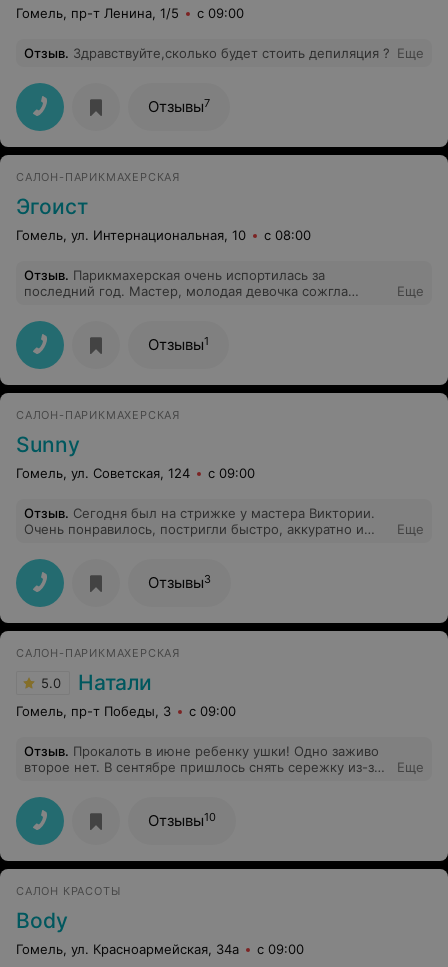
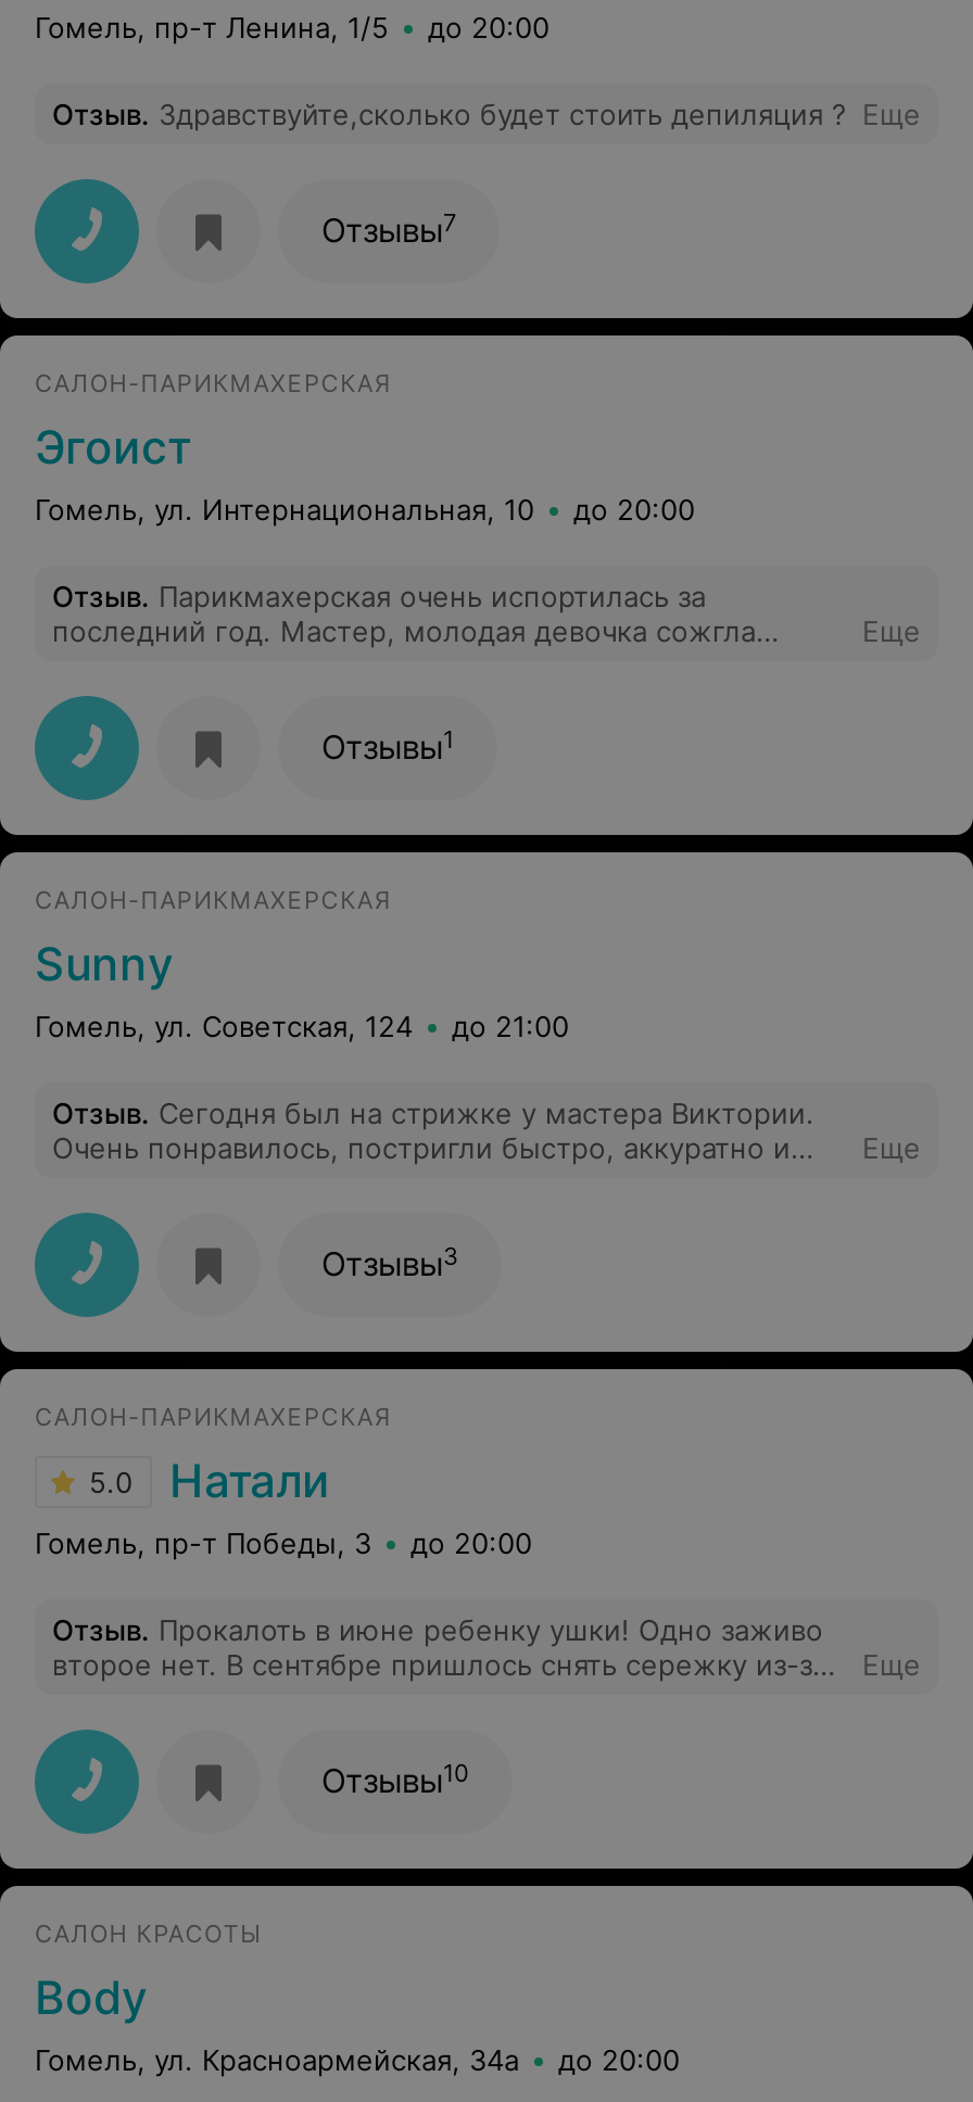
[16,5,244,21] Гомель, пр-т Ленина, 1/5 с 09:00 -> [35,10,549,45] Гомель, пр-т Ленина, 1/5 до 20:00
[16,227,311,243] Гомель, ул. Интернациональная, 10 с 08:00 -> [35,492,695,527] Гомель, ул. Интернациональная, 10 до 20:00
[16,465,255,481] Гомель, ул. Советская, 124 с 09:00 -> [35,1009,569,1043] Гомель, ул. Советская, 124 до 21:00
[16,703,236,719] Гомель, пр-т Победы, 3 с 09:00 -> [35,1525,532,1560] Гомель, пр-т Победы, 3 до 20:00
[257,941,304,957] с 09:00 -> [558,2042,680,2077] до 20:00

